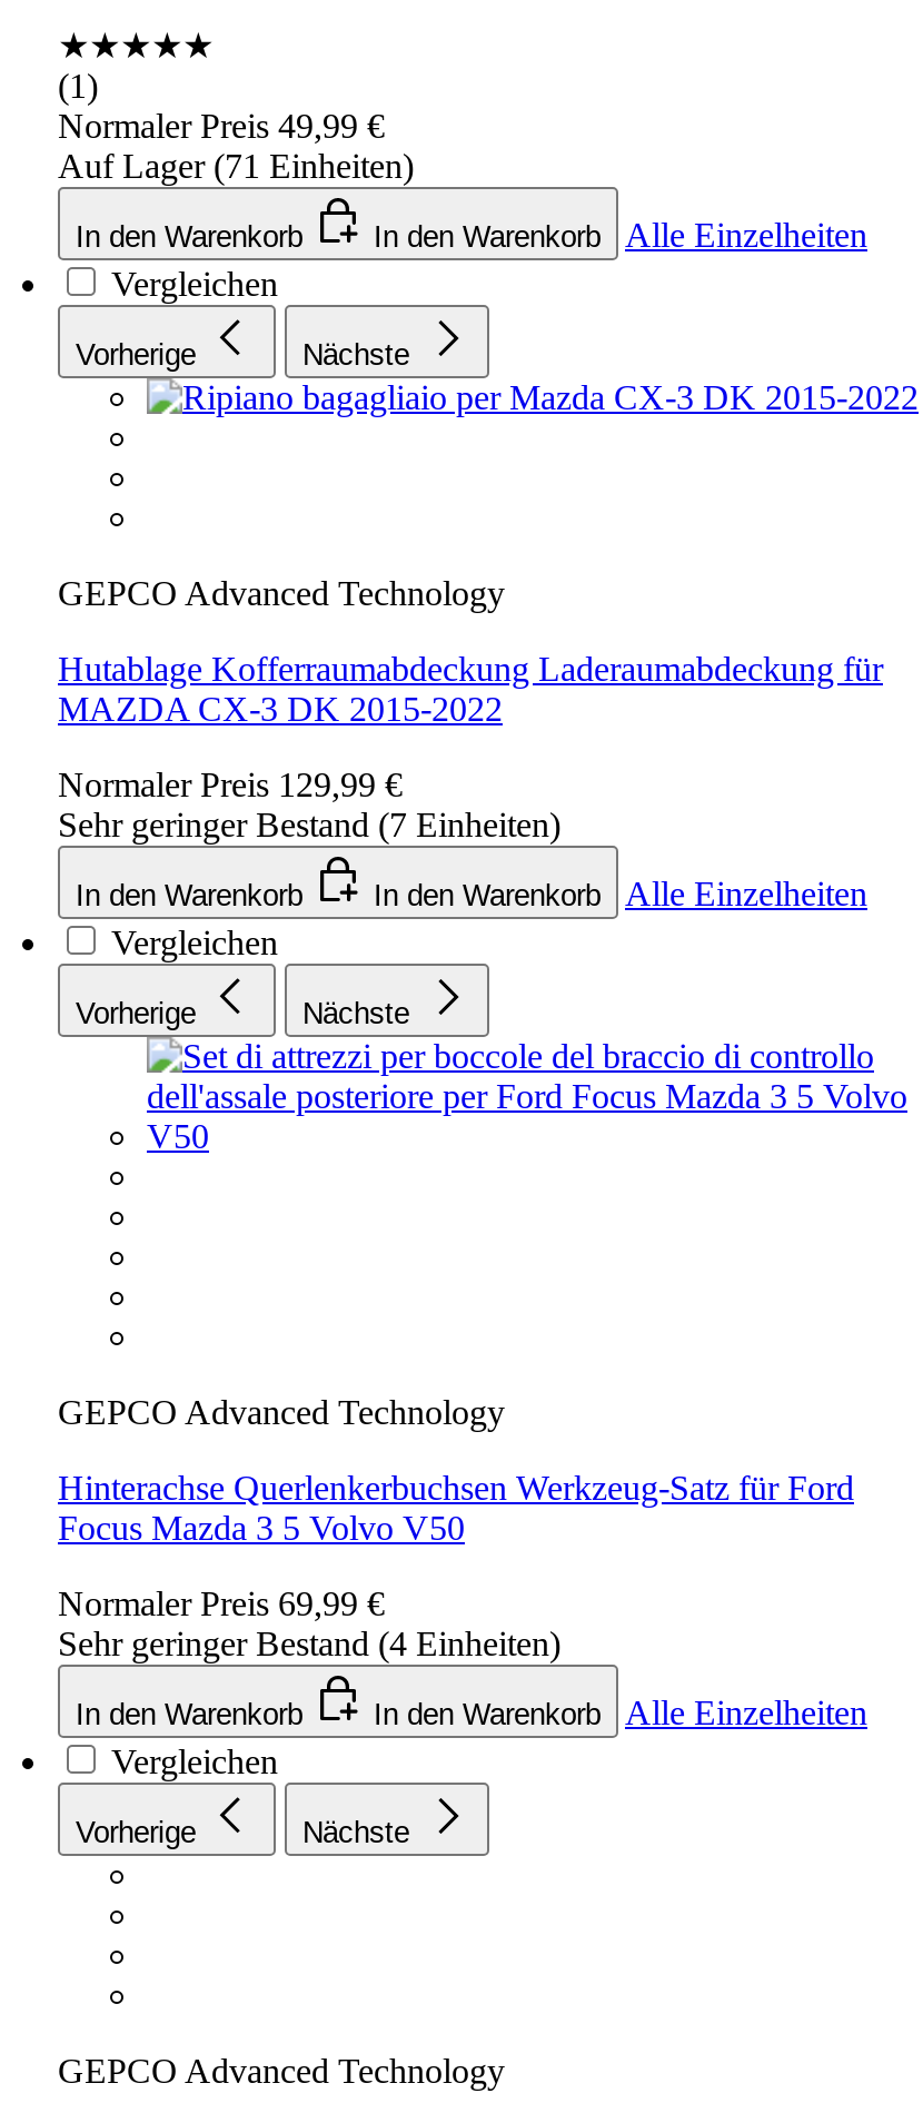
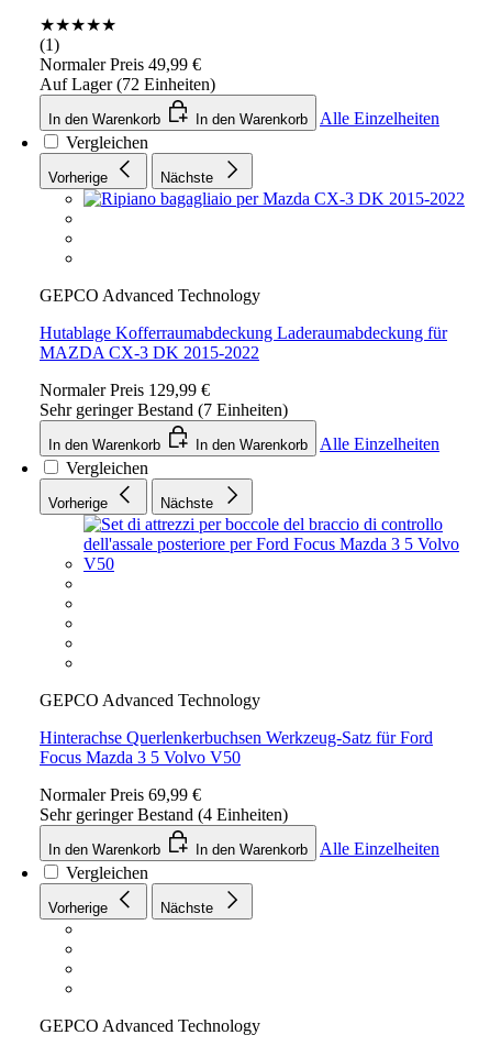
[58,146,414,184] Auf Lager (71 Einheiten) -> [40,74,215,93] Auf Lager (72 Einheiten)

